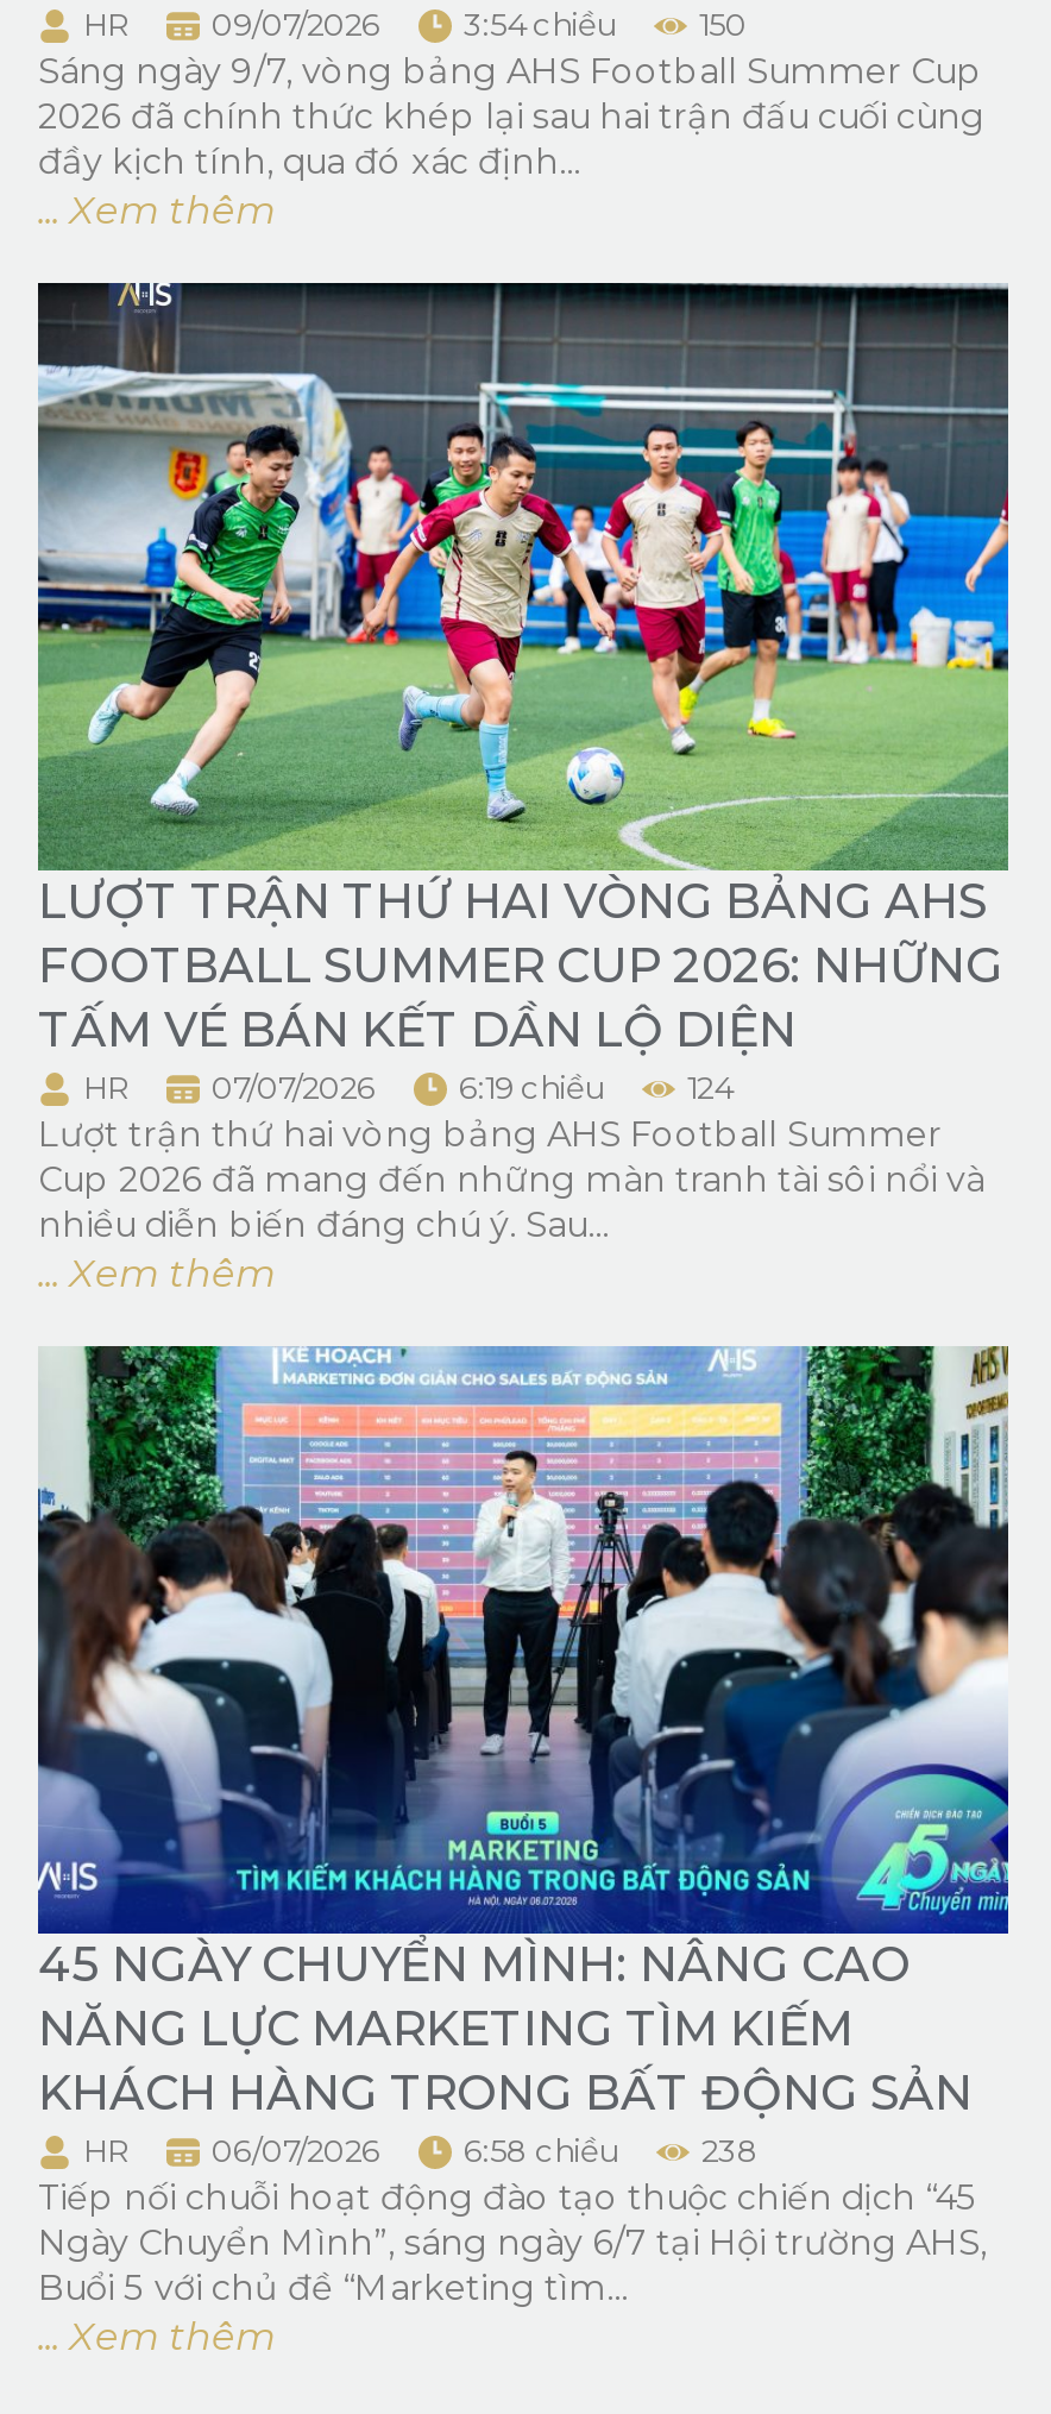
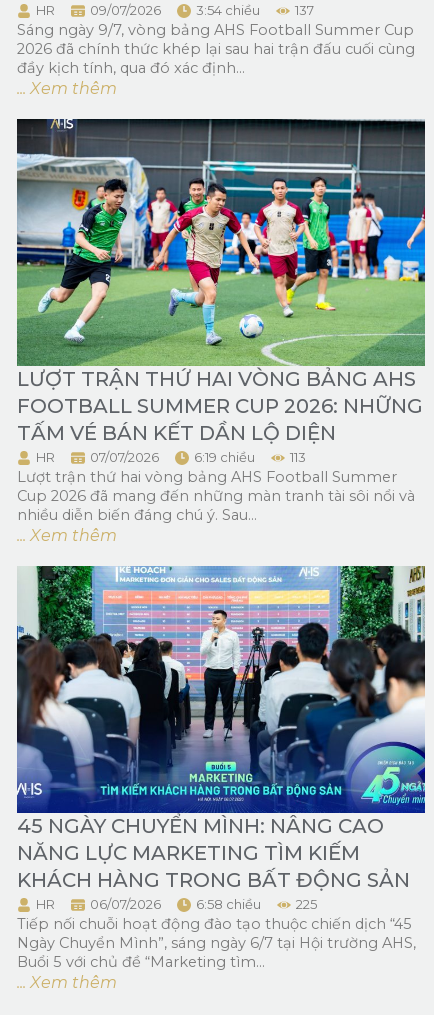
[699,5,747,44] 150 -> [295,2,314,18] 137
[687,1069,732,1107] 124 -> [290,449,306,465] 113
[701,2132,759,2170] 238 -> [296,896,317,912] 225

